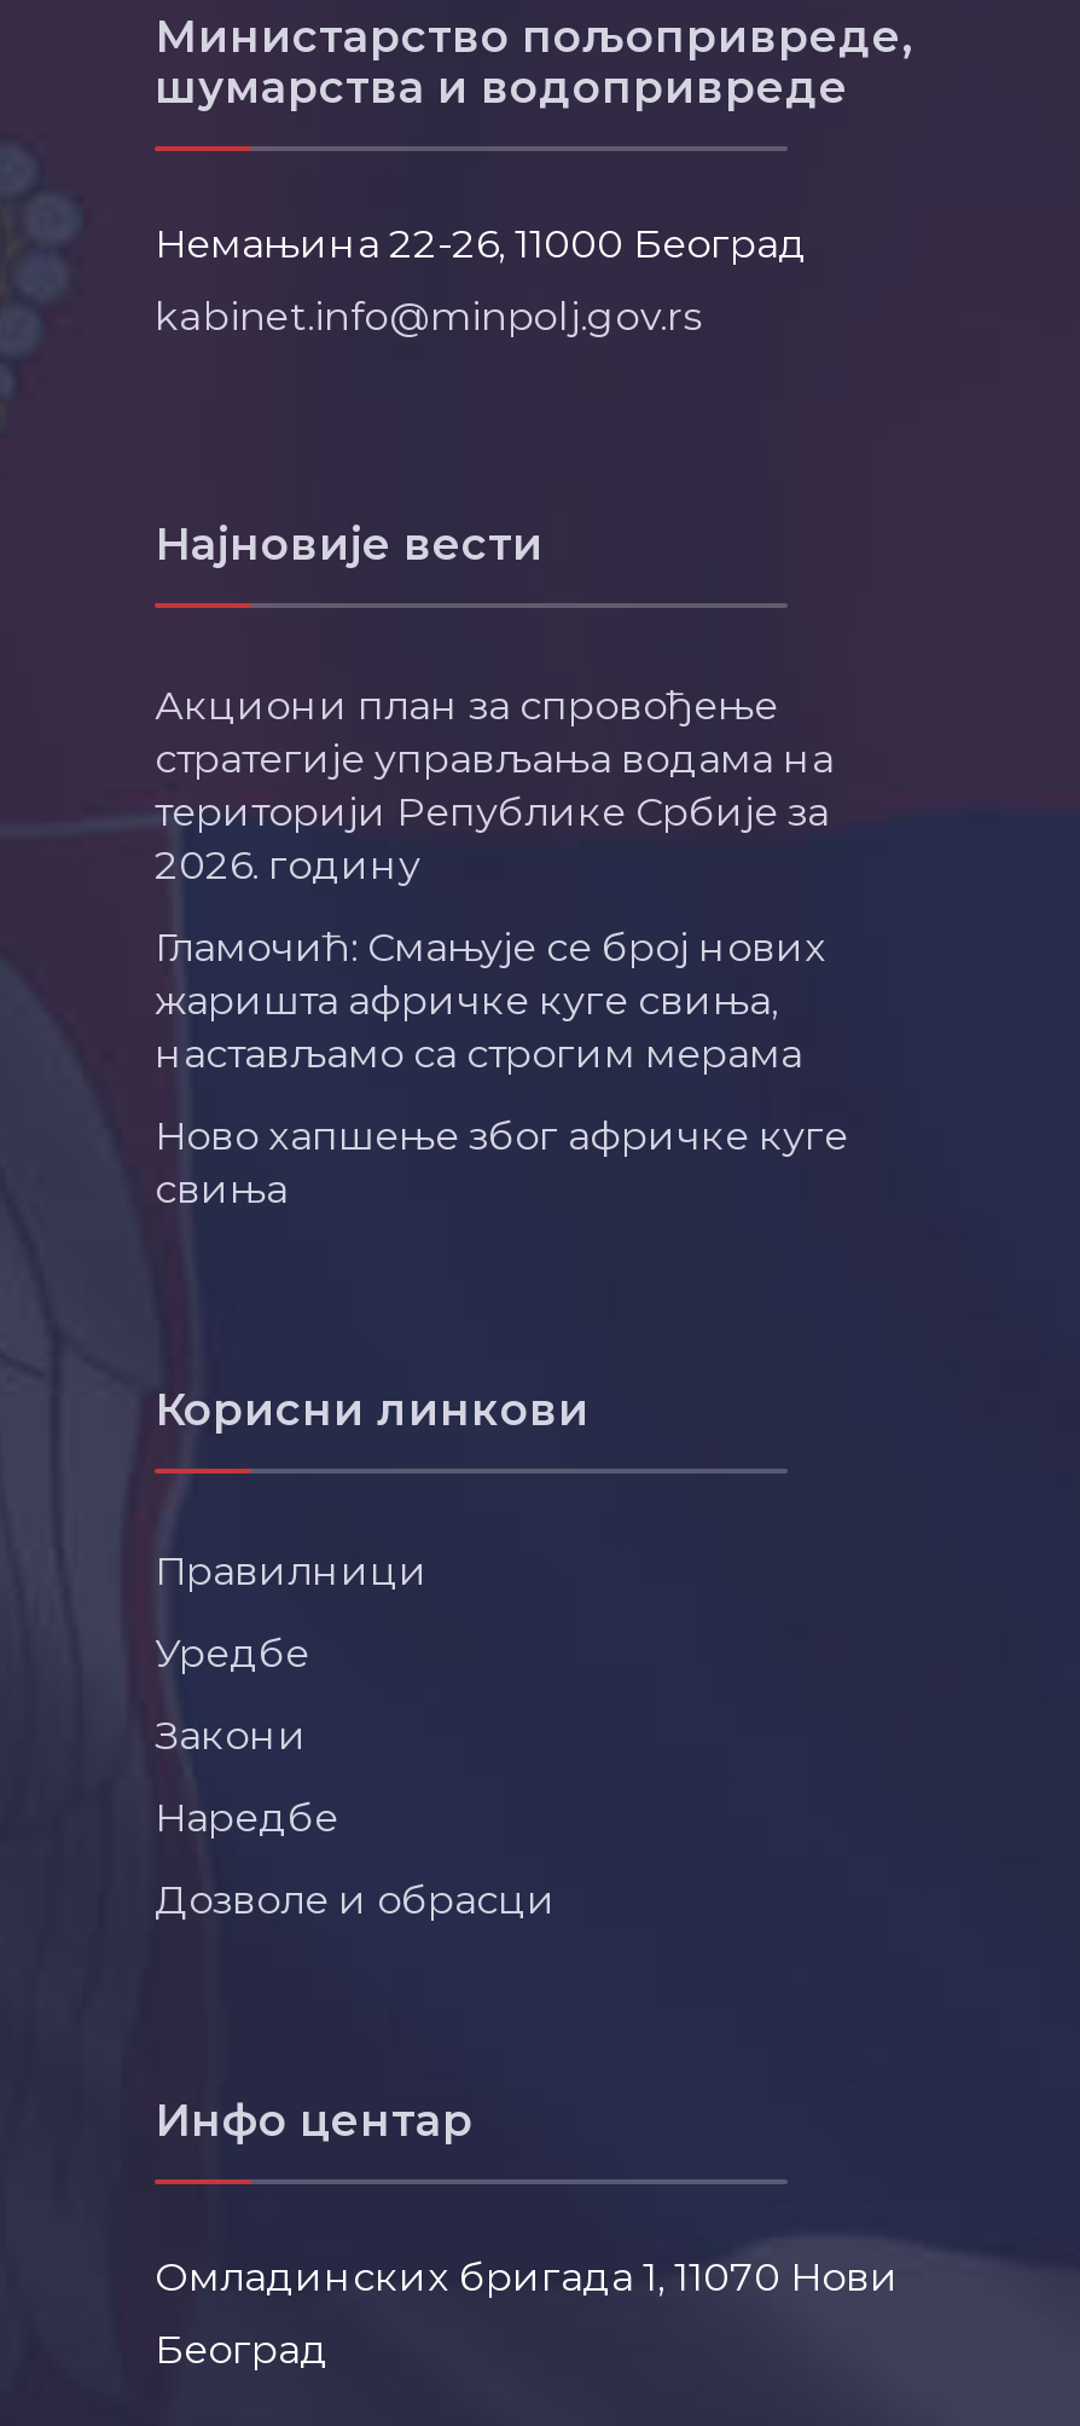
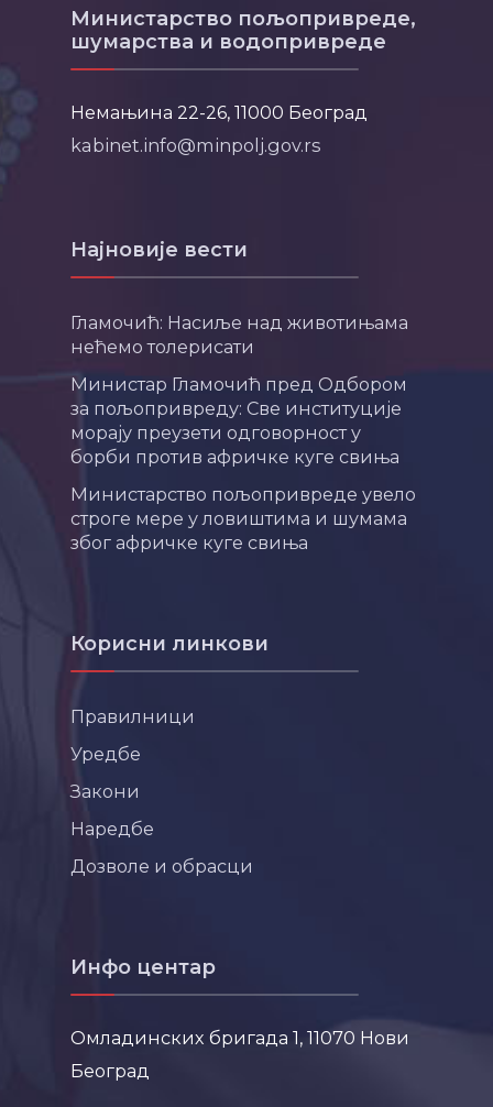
[155,681,834,889] Акциони план за спровођење | стратегије управљања водама на | територији Републике Србије за | 2026. годину -> [70,312,408,358] Гламочић: Насиље над животињама | нећемо толерисати
[155,923,826,1078] Гламочић: Смањује се број нових | жаришта афричке куге свиња, | настављамо са строгим мерама -> [70,373,407,468] Министар Гламочић пред Одбором | за пољопривреду: Све институције | морају преузети одговорност у | борби против афричке куге свиња
[155,1112,848,1213] Ново хапшење због афричке куге | свиња -> [70,483,416,554] Министарство пољопривреде увело | строге мере у ловиштима и шумама | због афричке куге свиња

